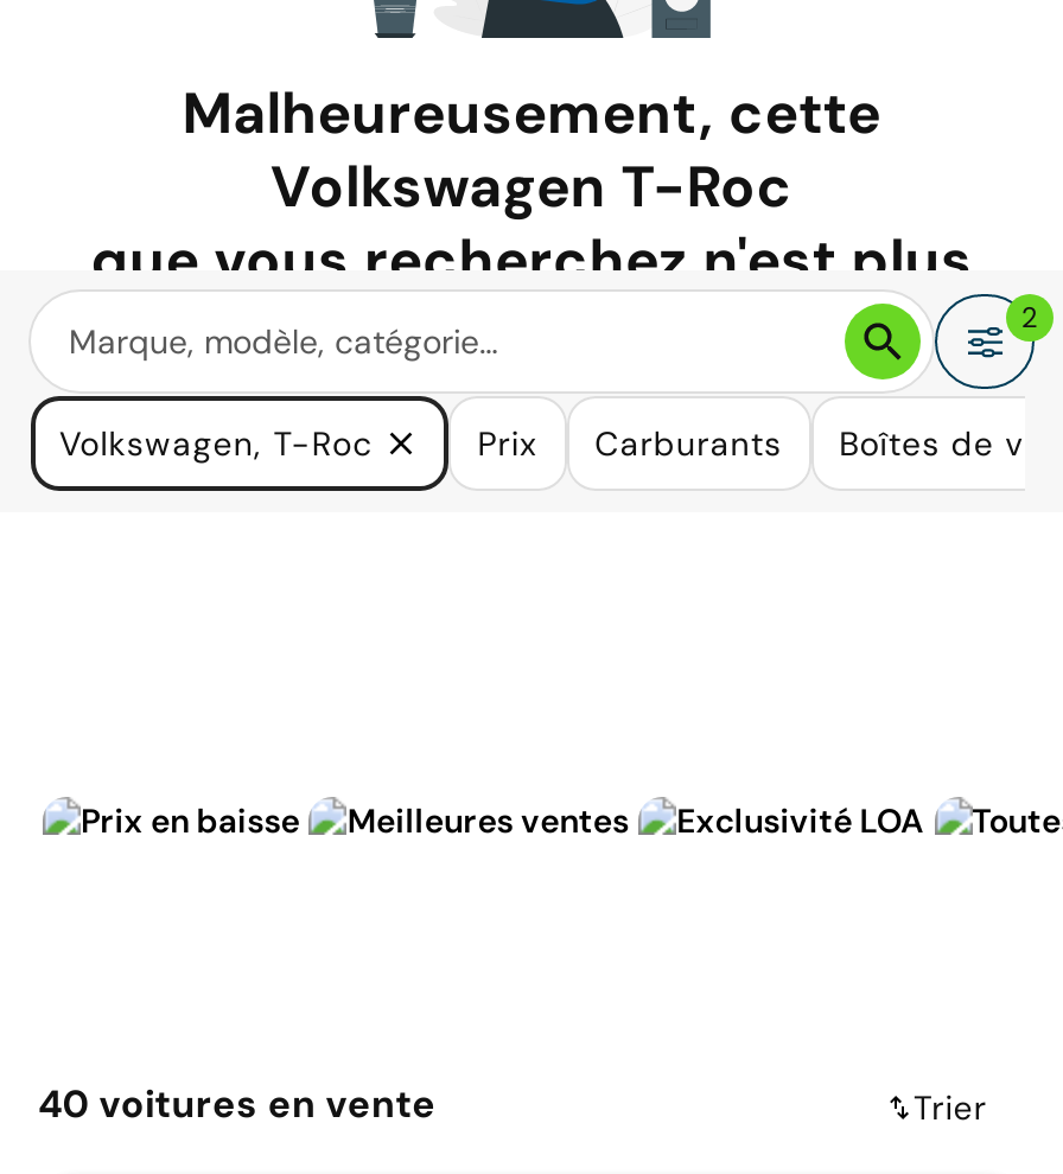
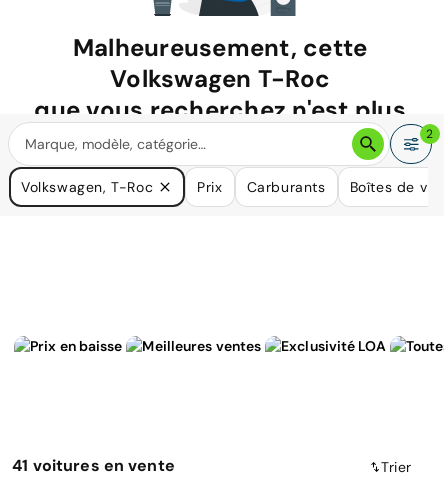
[38,1080,436,1130] 40 voitures en vente -> [12,455,175,476] 41 voitures en vente

